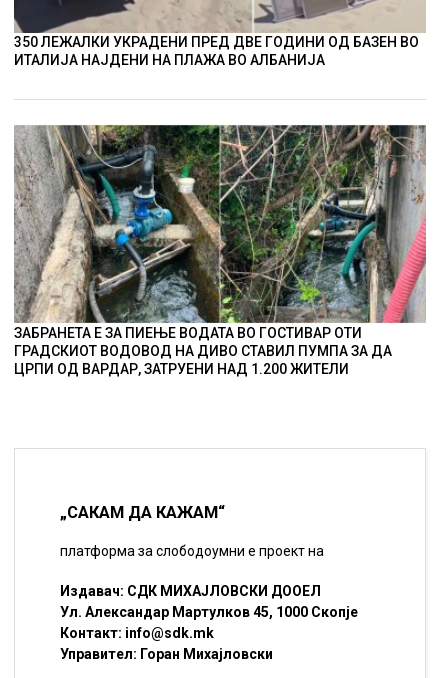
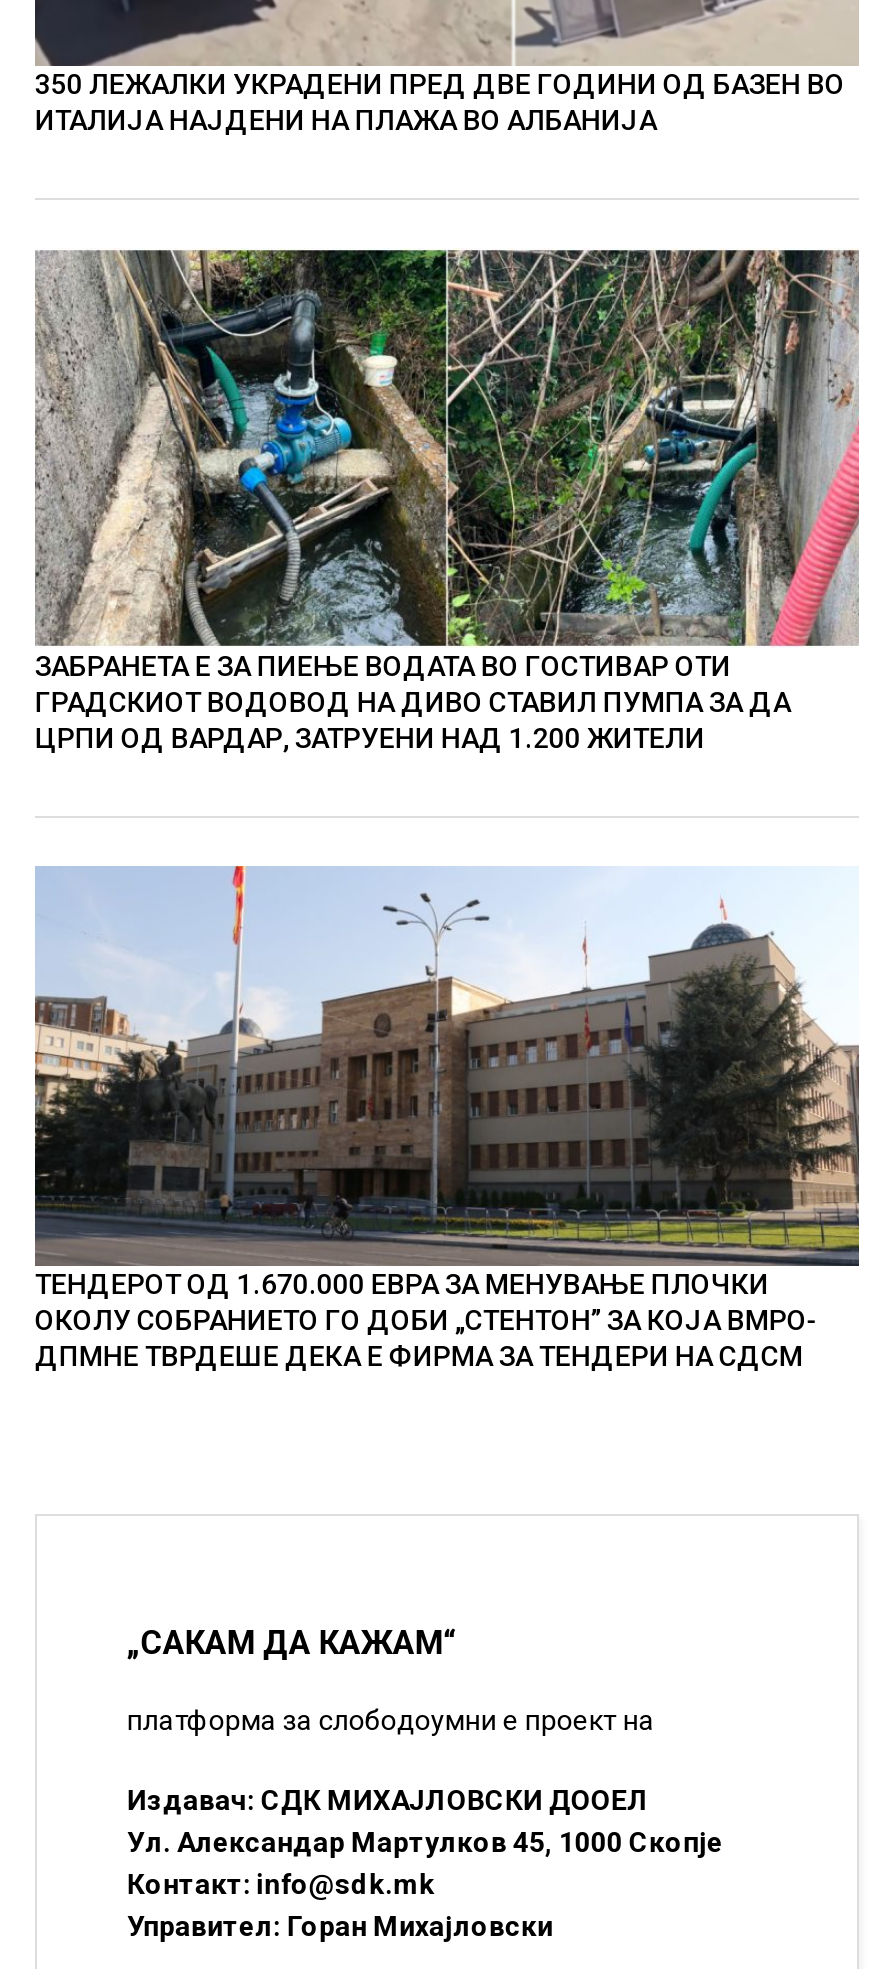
none -> [35,864,861,1373] [image] | ТЕНДЕРОТ ОД 1.670.000 ЕВРА ЗА МЕНУВАЊЕ ПЛОЧКИ | ОКОЛУ СОБРАНИЕТО ГО ДОБИ „СТЕНТОН” ЗА КОЈА ВМРО- | ДПМНЕ ТВРДЕШЕ ДЕКА Е ФИРМА ЗА ТЕНДЕРИ НА СДСМ

